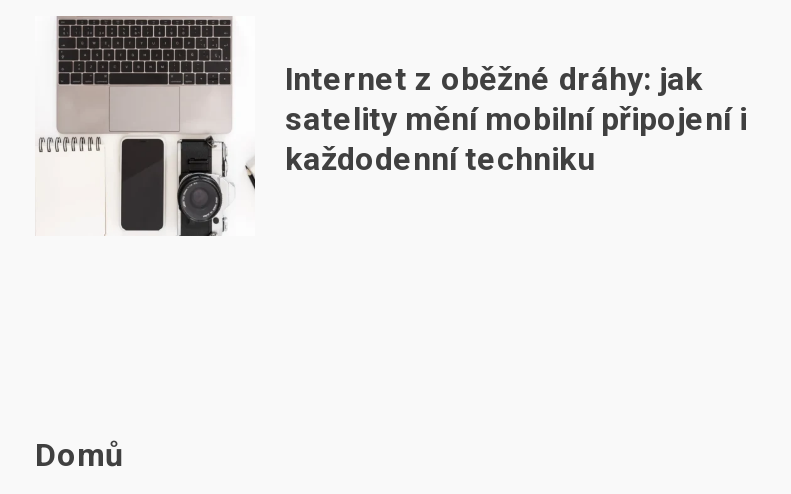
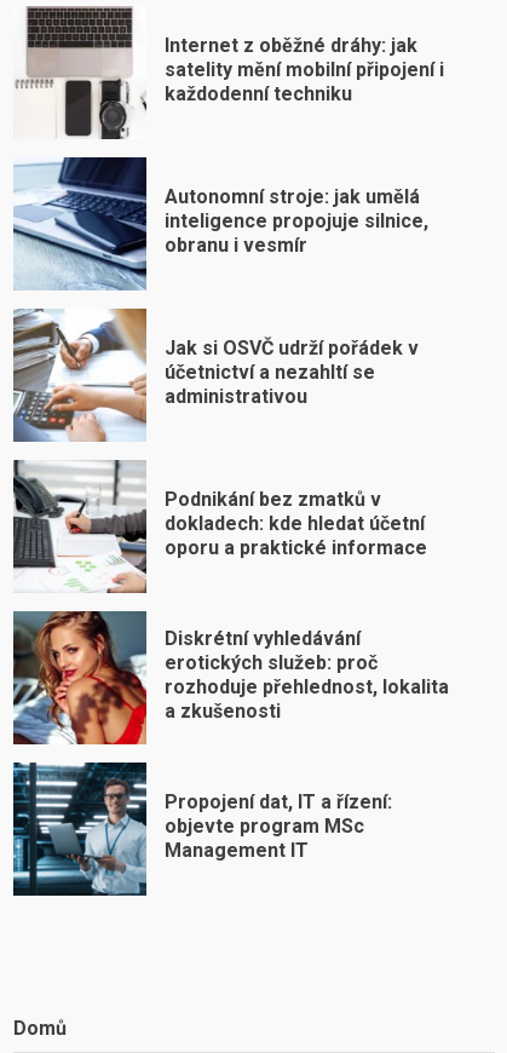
none -> [12,156,428,292] [image] | Autonomní stroje: jak umělá | inteligence propojuje silnice, | obranu i vesmír
none -> [12,307,419,443] [image] | Jak si OSVČ udrží pořádek v | účetnictví a nezahltí se | administrativou
none -> [12,459,427,594] [image] | Podnikání bez zmatků v | dokladech: kde hledat účetní | oporu a praktické informace
none -> [12,610,449,746] [image] | Diskrétní vyhledávání | erotických služeb: proč | rozhoduje přehlednost, lokalita | a zkušenosti
none -> [12,761,392,897] [image] | Propojení dat, IT a řízení: | objevte program MSc | Management IT

